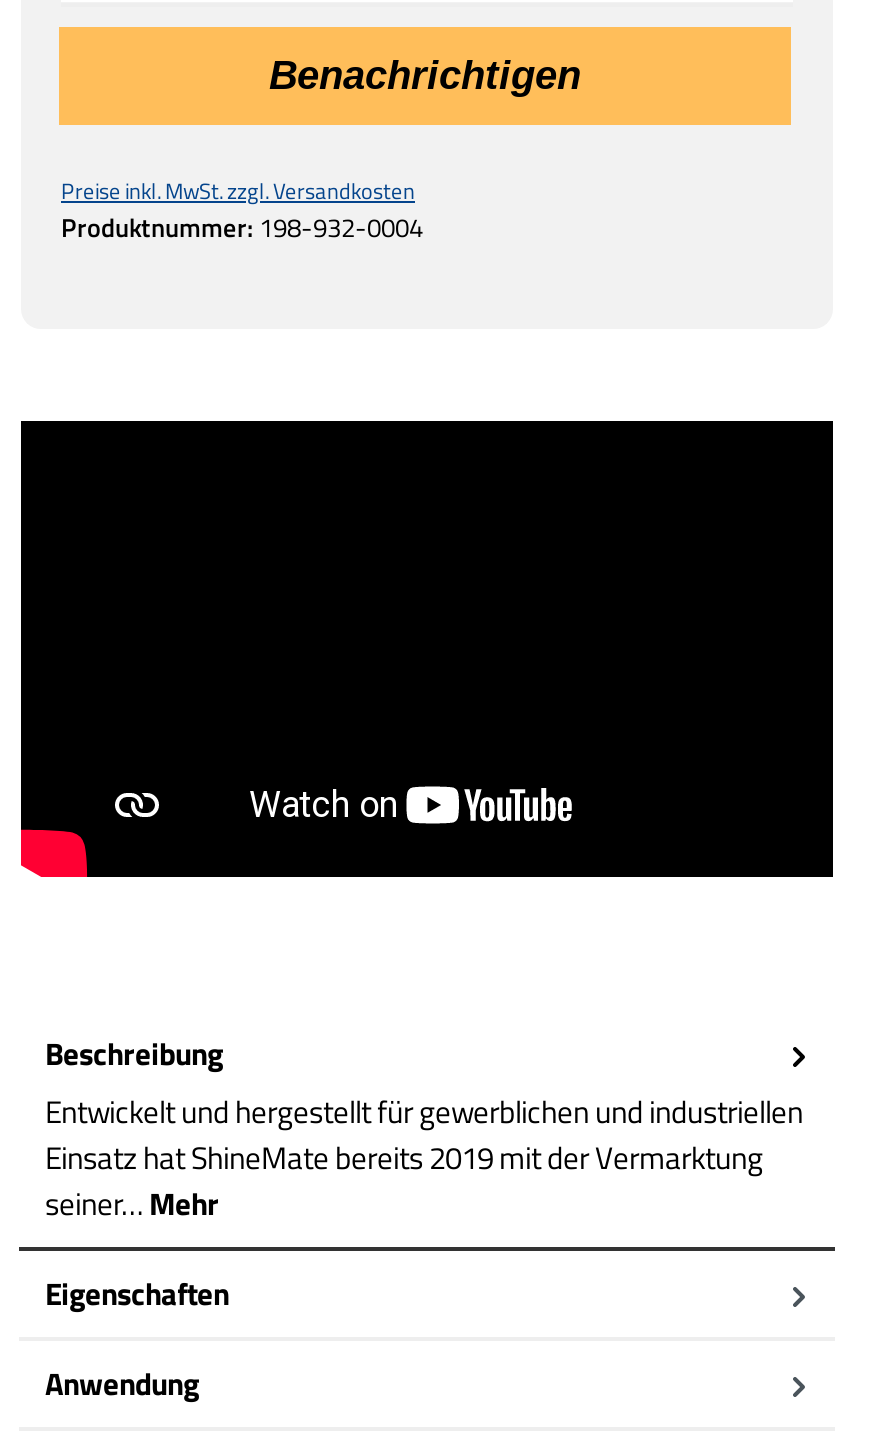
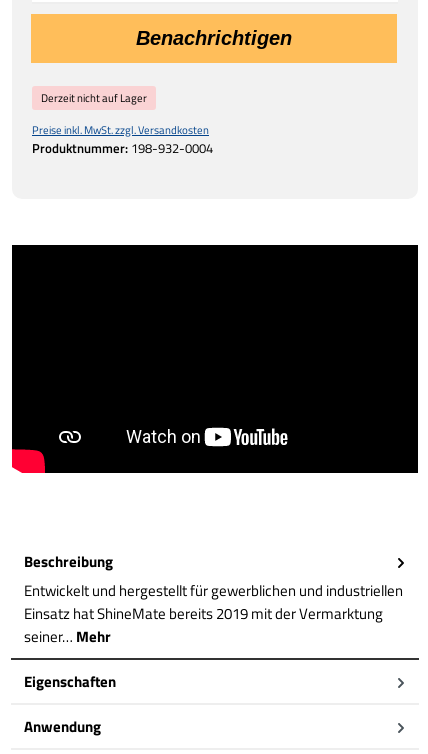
none -> [41,90,147,106] Derzeit nicht auf Lager

